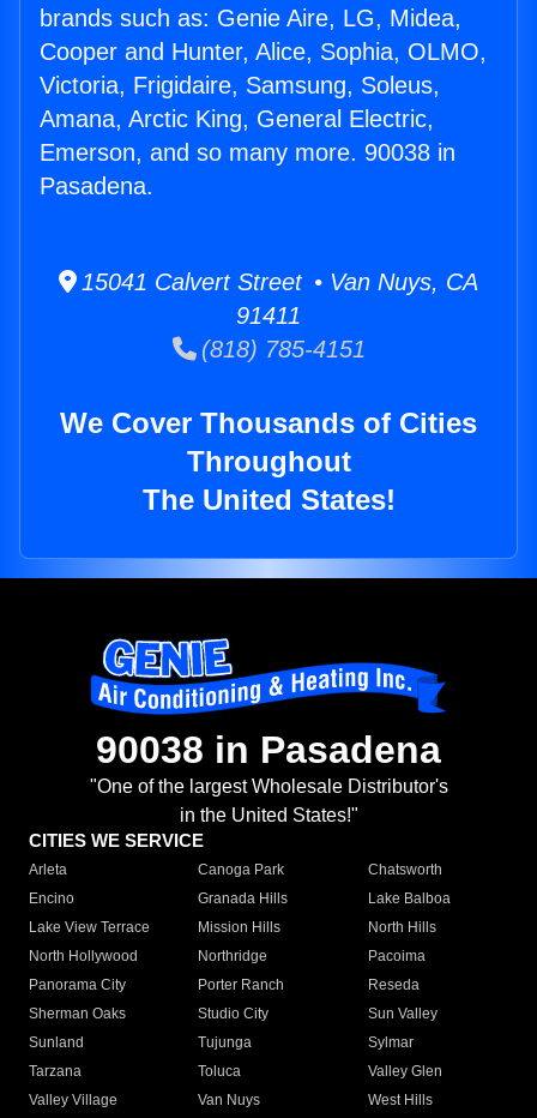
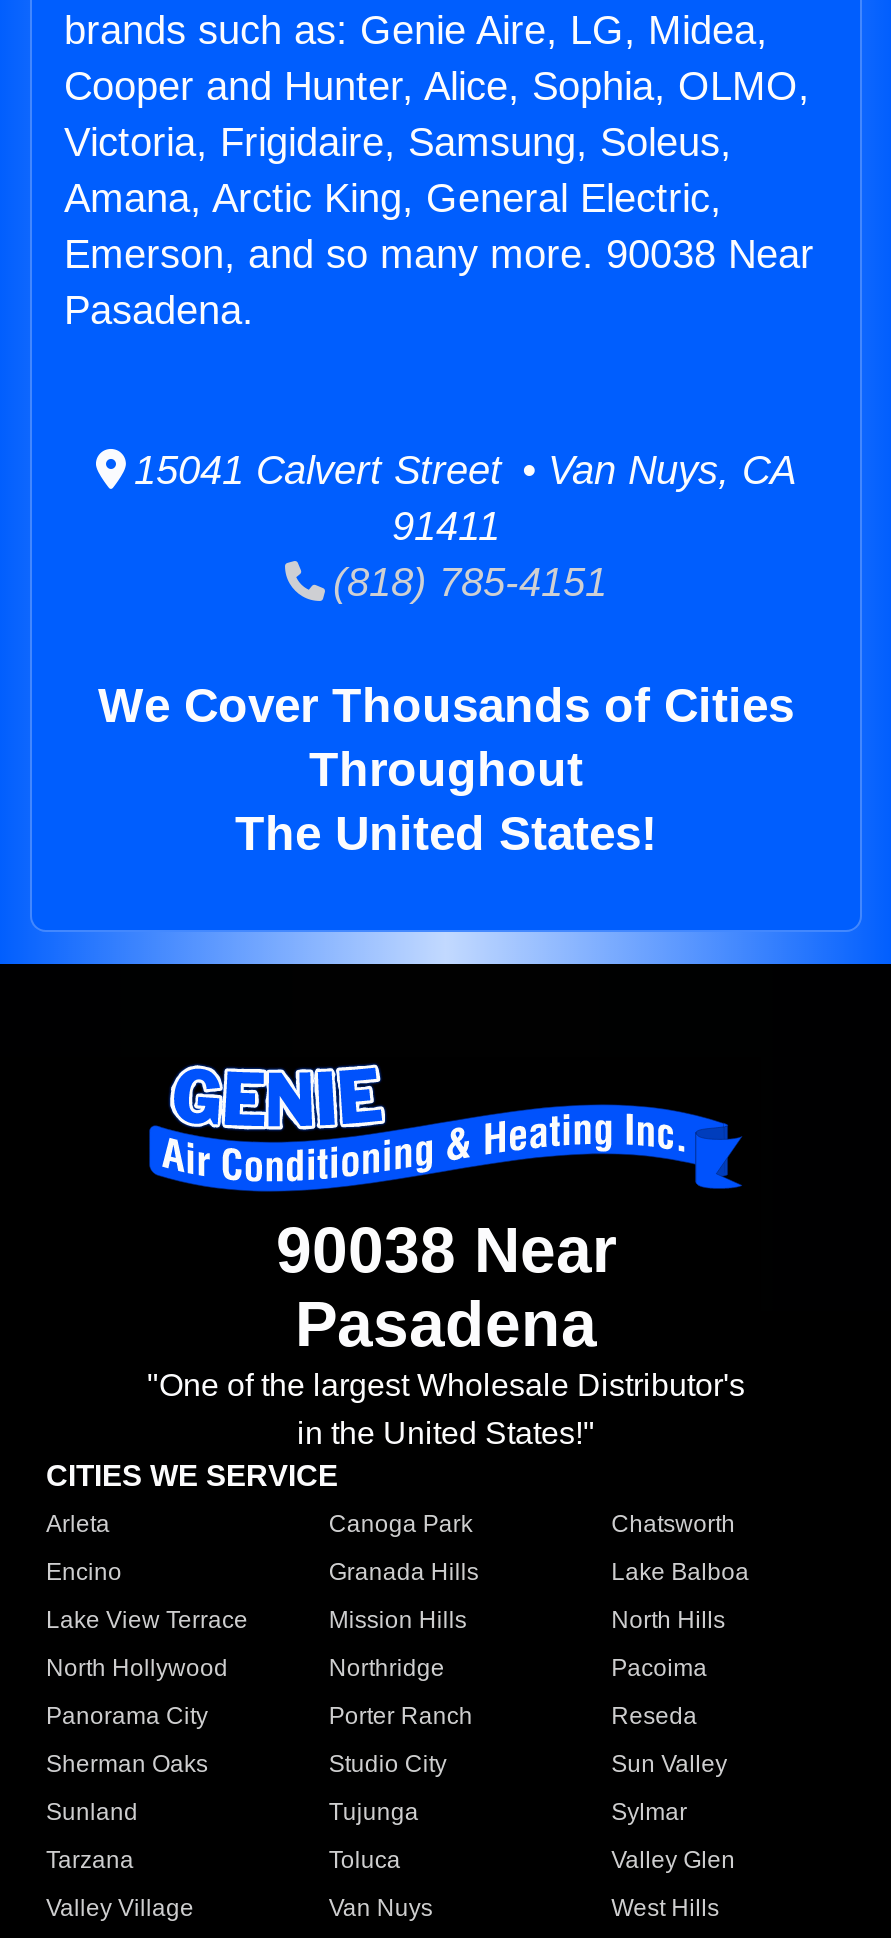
[40,139,455,166] Emerson, and so many more. 90038 in -> [64,232,814,276] Emerson, and so many more. 90038 Near
[96,728,441,772] 90038 in Pasadena -> [276,1215,616,1361] 90038 Near | Pasadena

